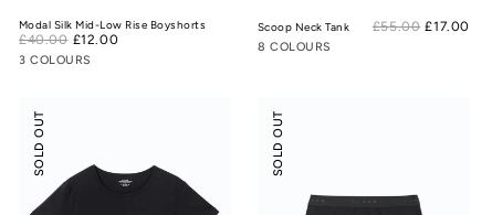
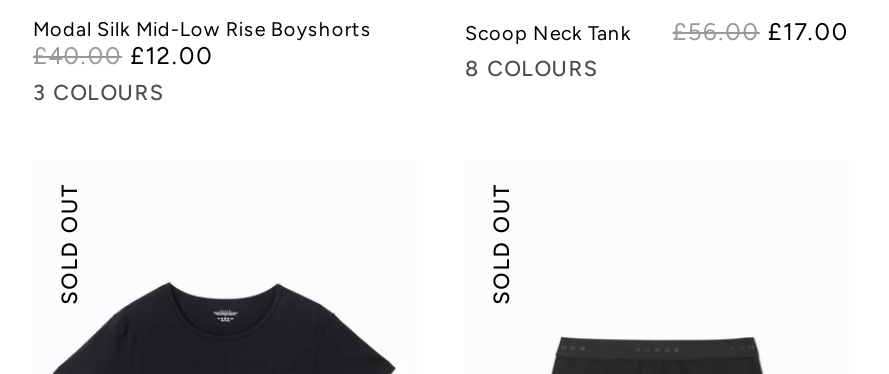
[372,19,421,34] £55.00 -> [673,18,760,46] £56.00

